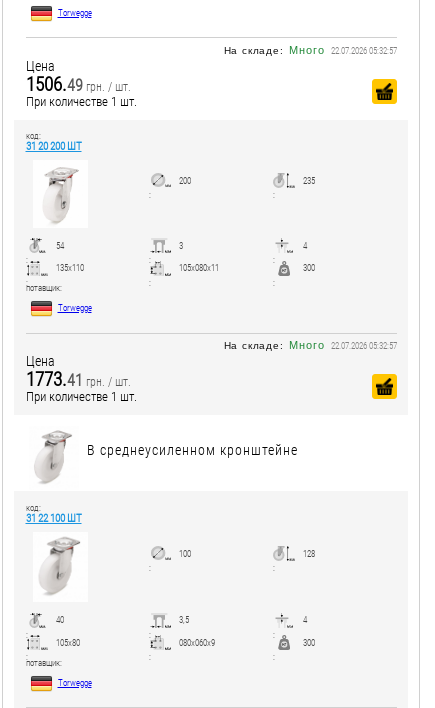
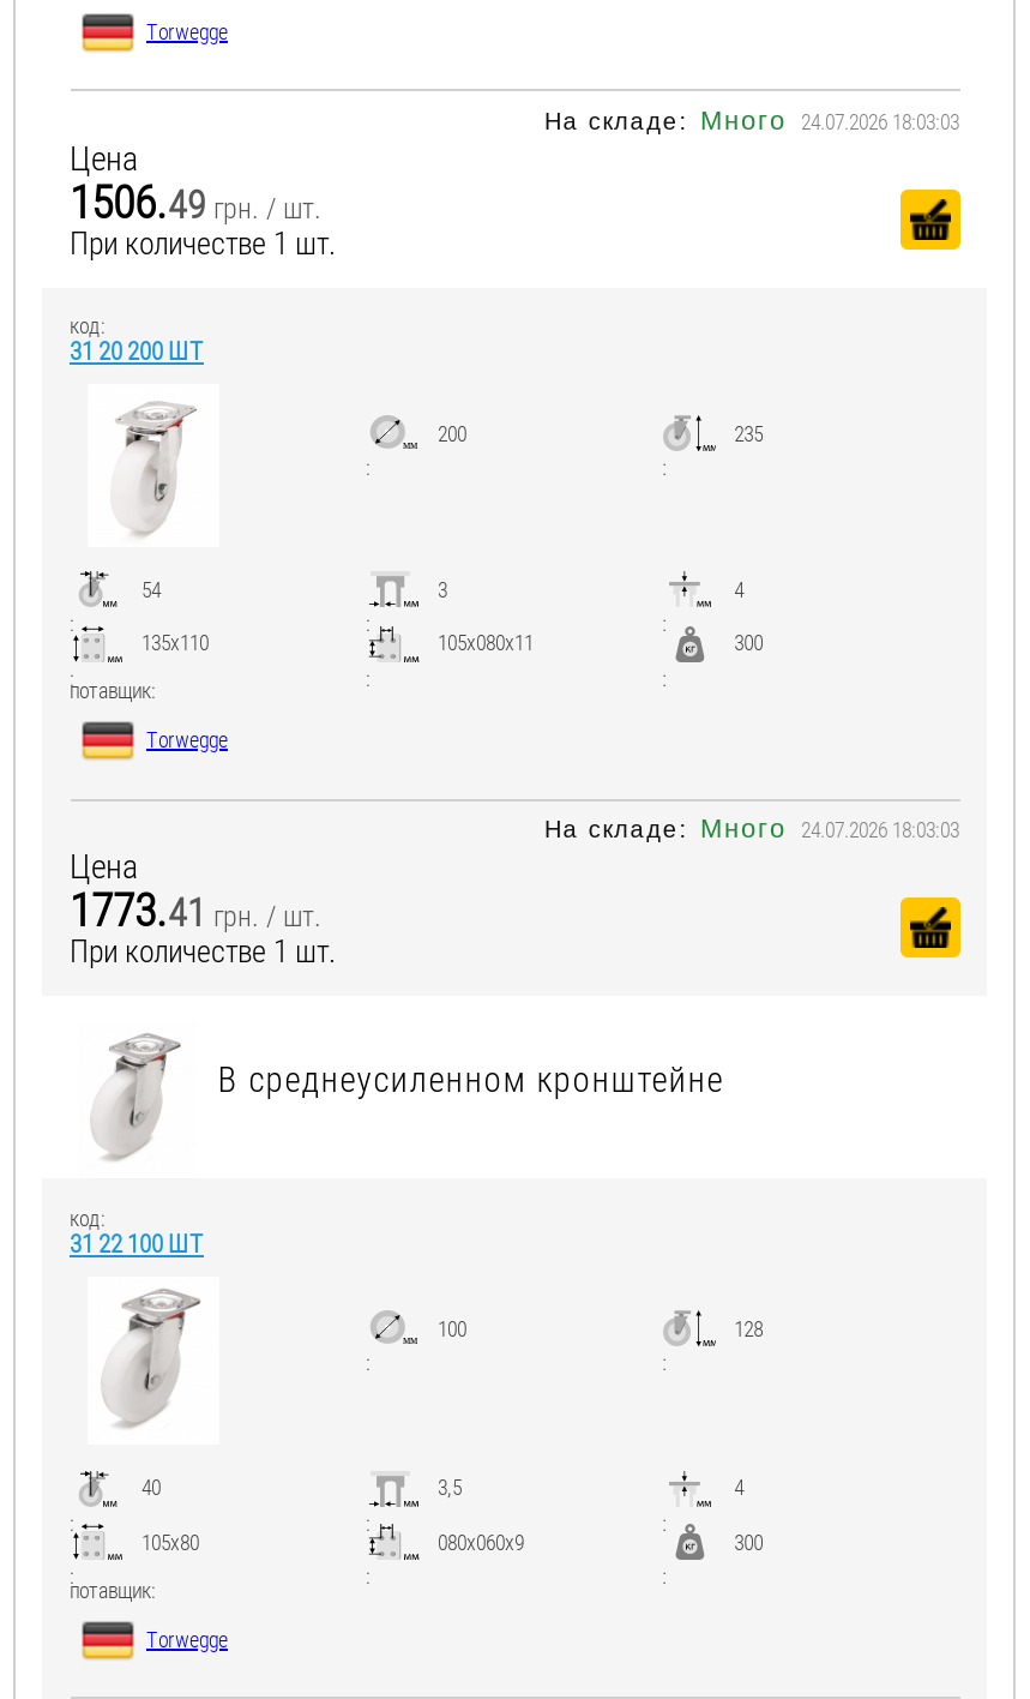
[223,44,396,56] На складе: Много 22.07.2026 05:32:57 -> [544,105,959,133] На складе: Много 24.07.2026 18:03:03
[223,339,396,351] На складе: Много 22.07.2026 05:32:57 -> [544,813,959,842] На складе: Много 24.07.2026 18:03:03

